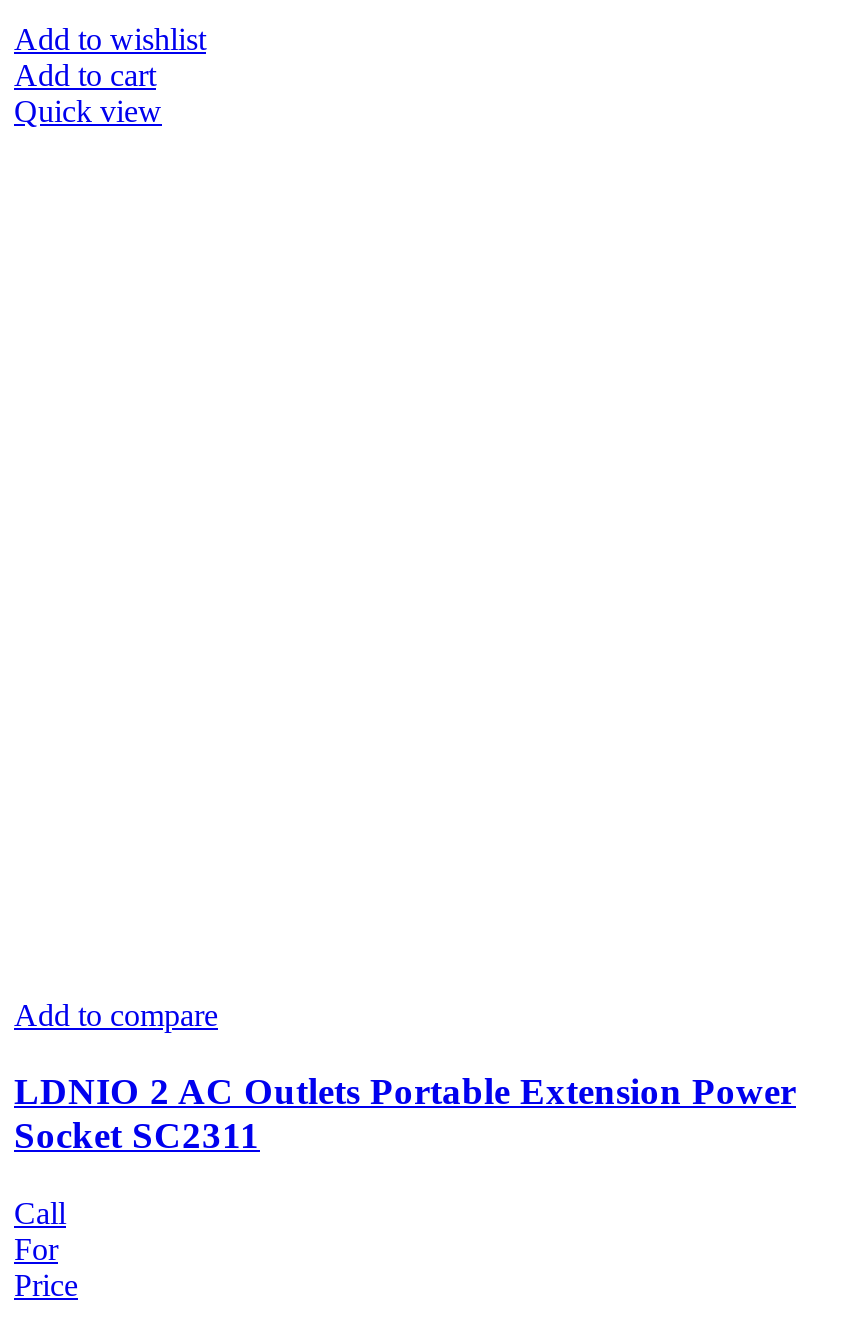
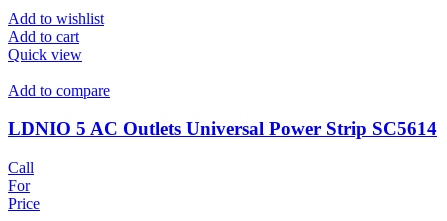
[14,1071,796,1157] LDNIO 2 AC Outlets Portable Extension Power | Socket SC2311 -> [8,118,437,139] LDNIO 5 AC Outlets Universal Power Strip SC5614

